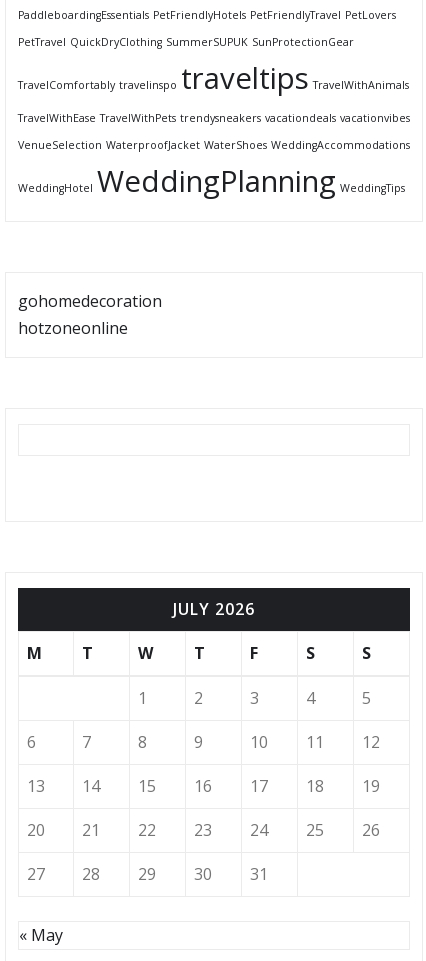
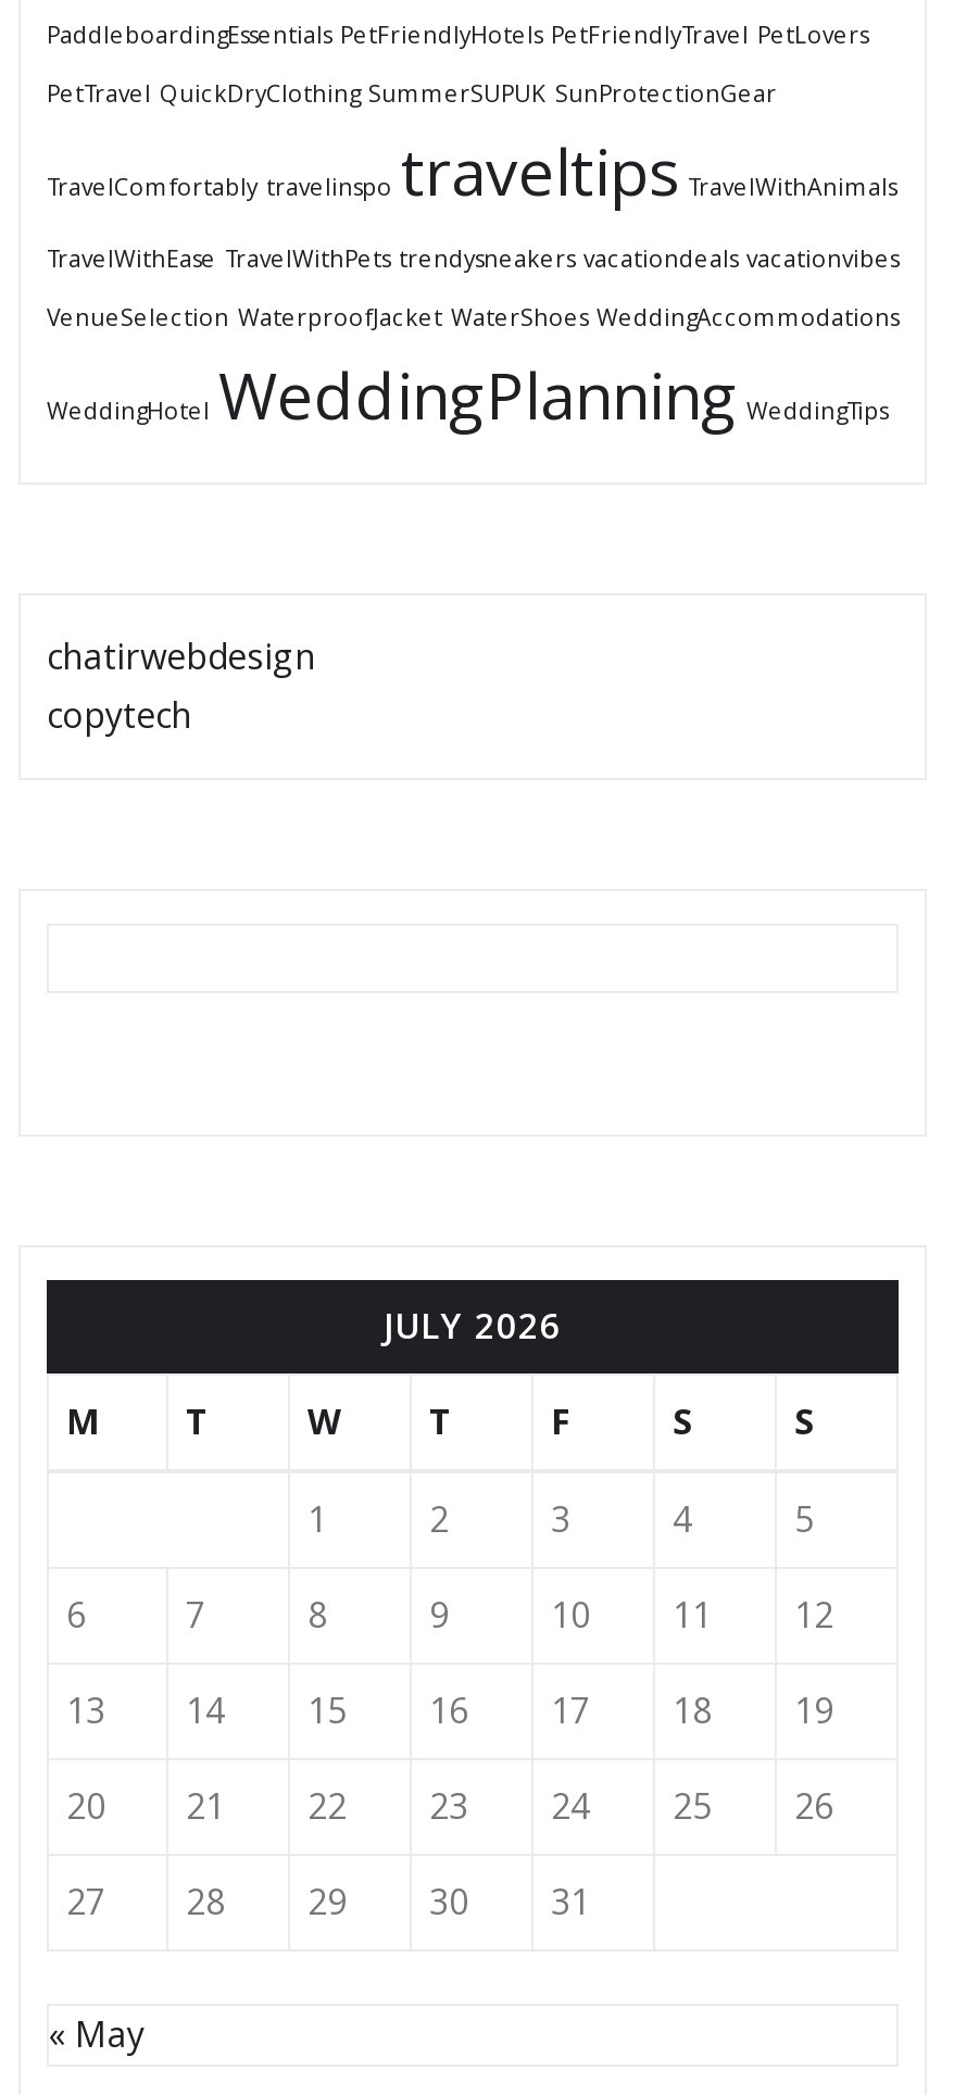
[18,290,162,339] gohomedecoration | hotzoneonline -> [47,633,316,740] chatirwebdesign | copytech

